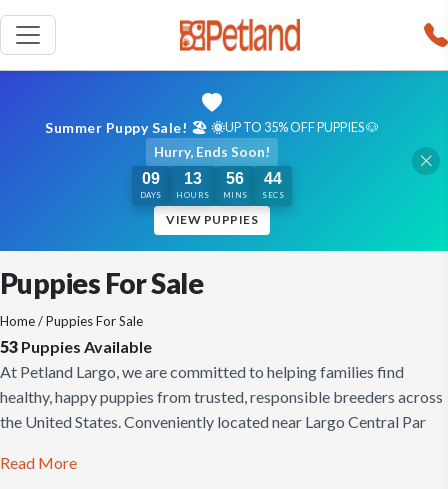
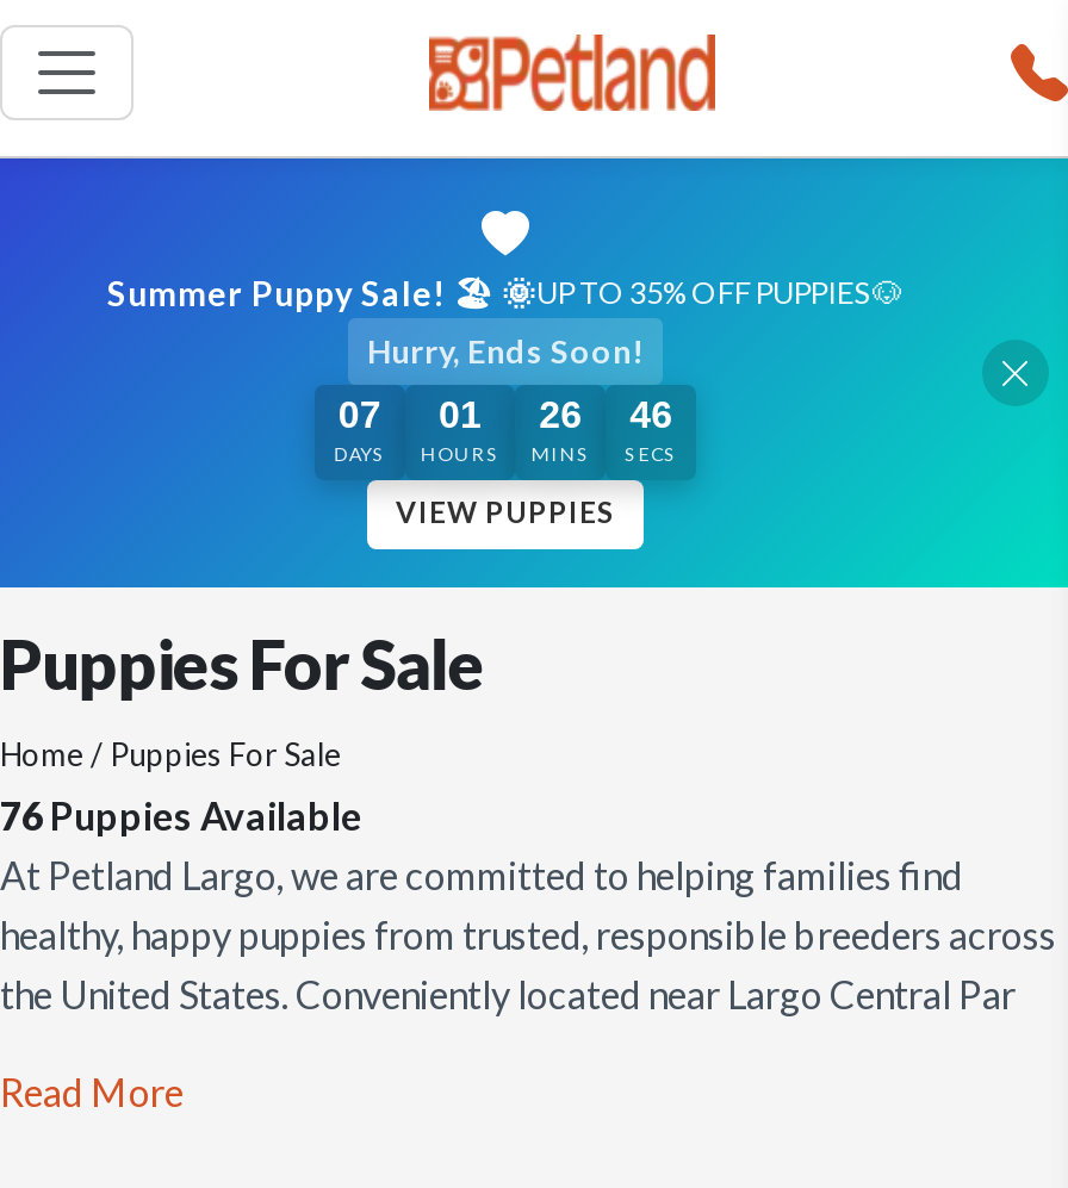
[142,170,160,187] 09 -> [338,394,381,434] 07
[184,170,202,187] 13 -> [439,394,482,434] 01
[226,170,244,187] 56 -> [539,394,582,434] 26
[0,337,152,356] 53 Puppies Available -> [0,792,362,837] 76 Puppies Available

